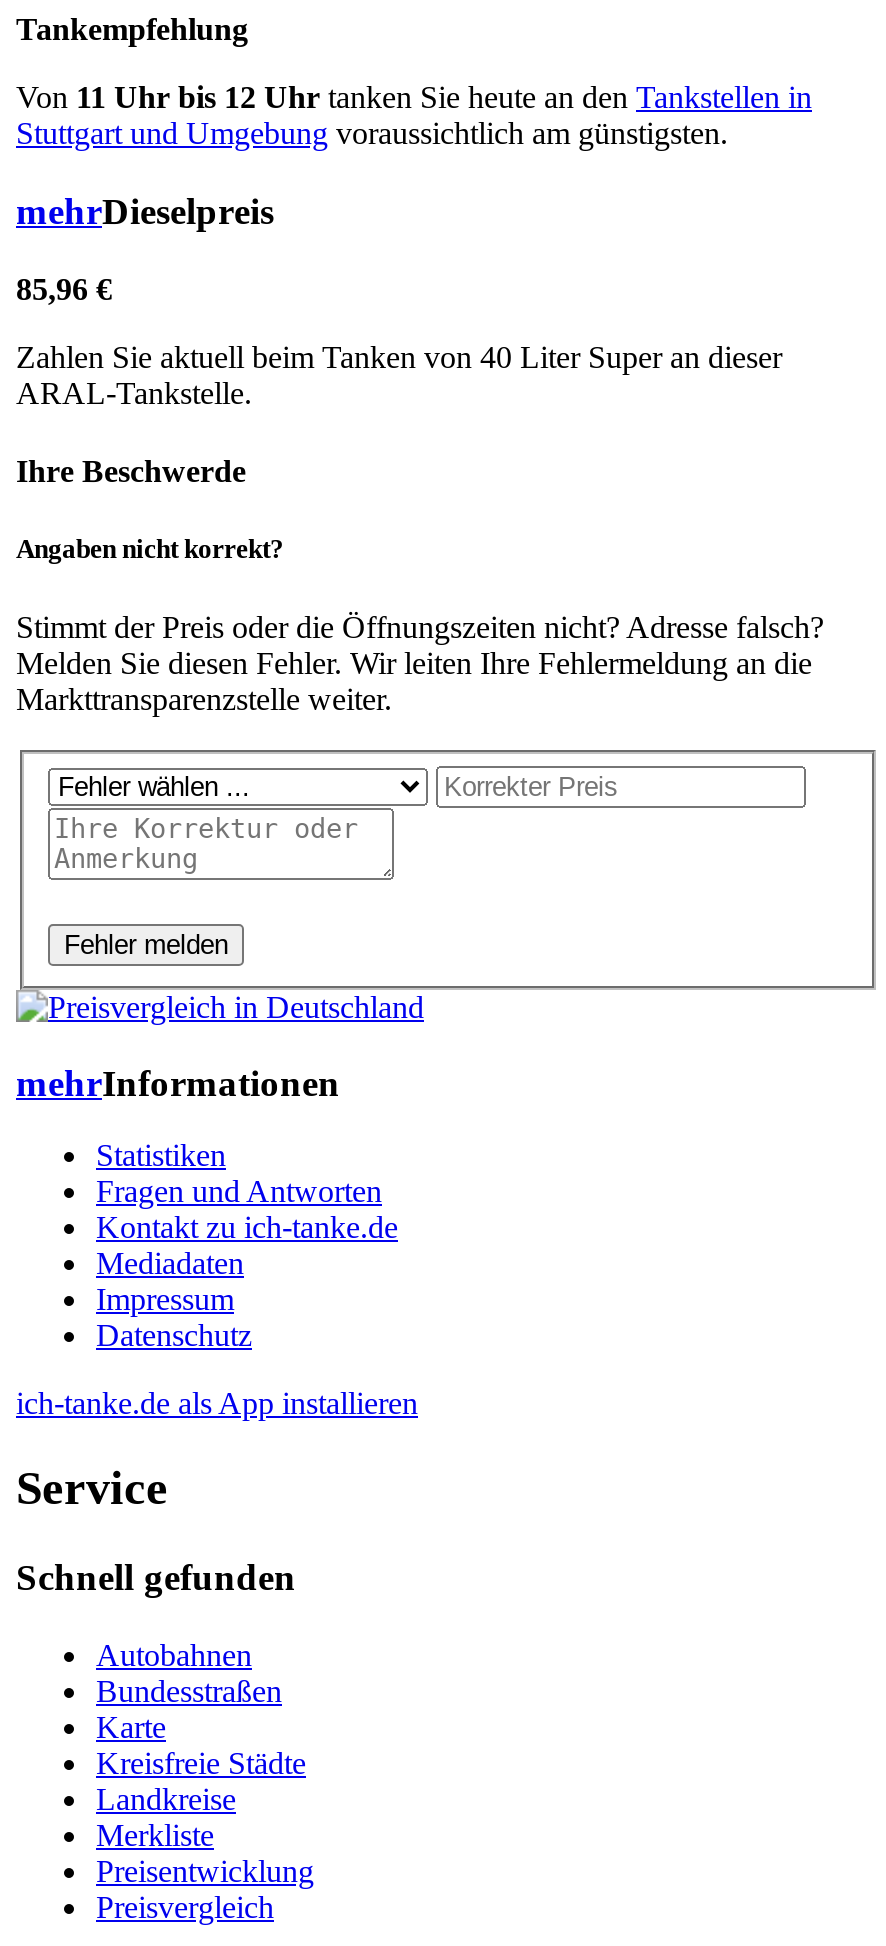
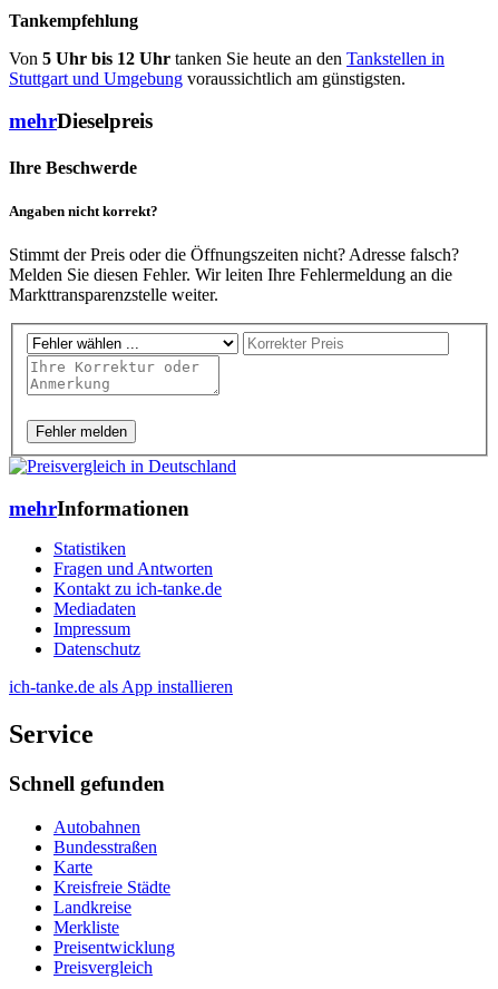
[16,81,812,115] Von 11 Uhr bis 12 Uhr tanken Sie heute an den Tankstellen in -> [9,49,445,68] Von 5 Uhr bis 12 Uhr tanken Sie heute an den Tankstellen in
[16,271,782,409] 85,96 € | Zahlen Sie aktuell beim Tanken von 40 Liter Super an dieser | ARAL-Tankstelle. -> none

